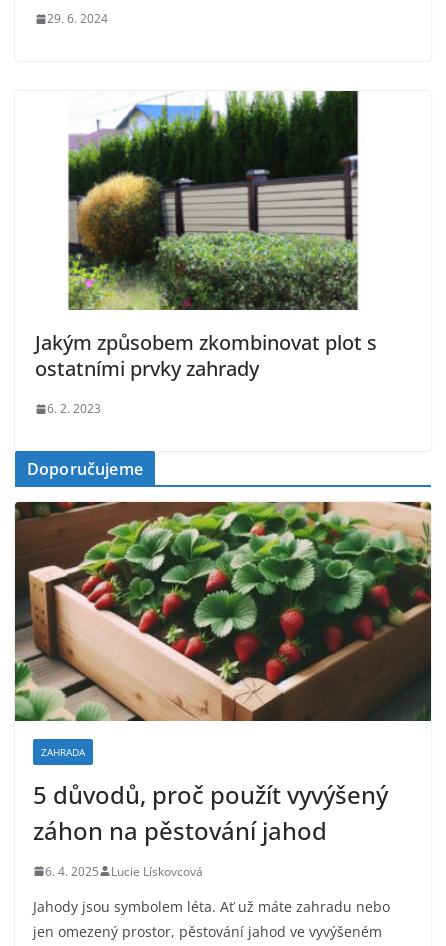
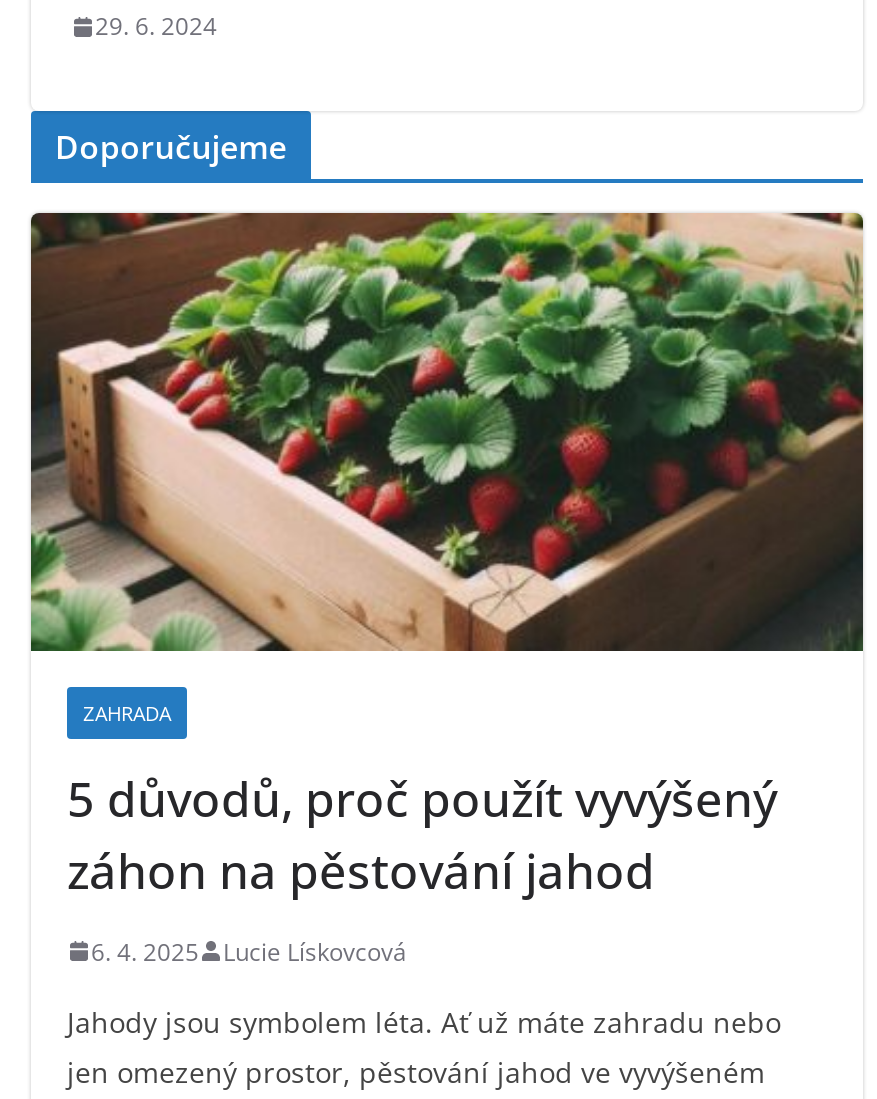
[35,90,377,417] [image] | Jakým způsobem zkombinovat plot s | ostatními prvky zahrady | 6. 2. 2023 -> none

